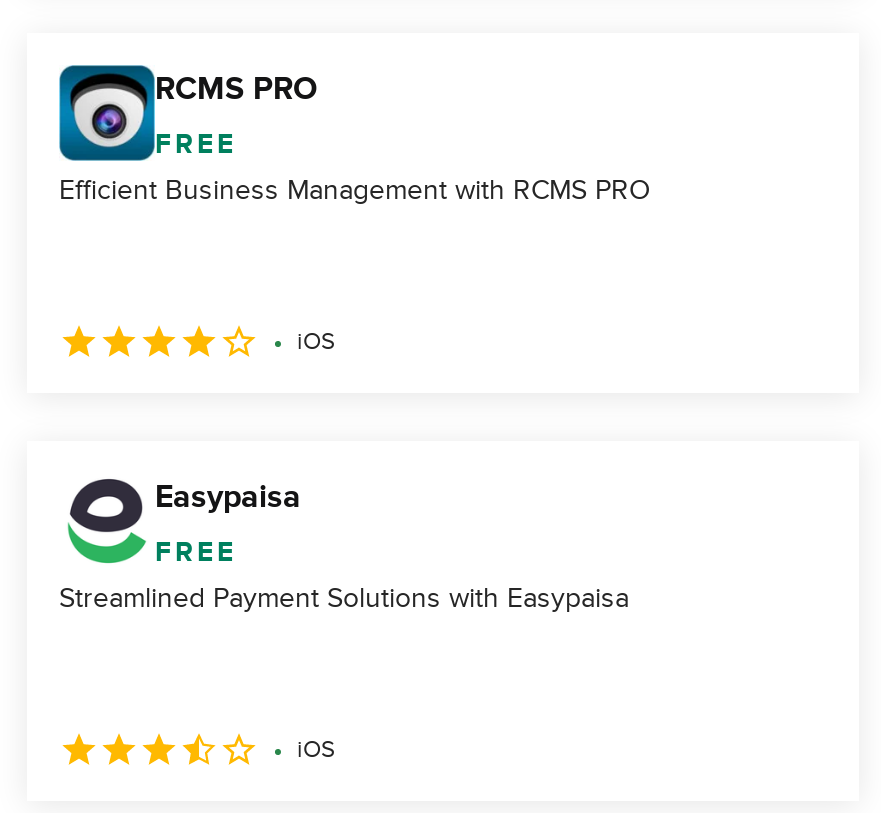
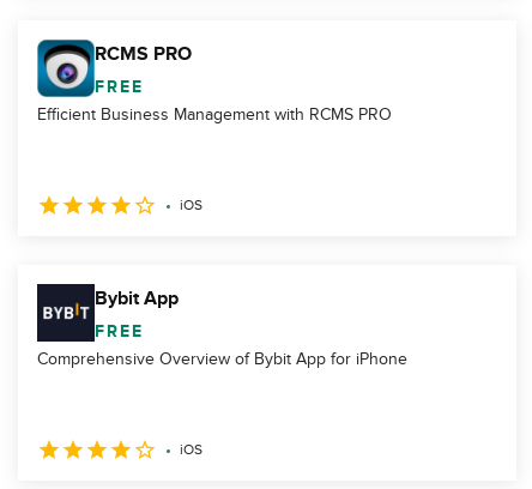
[59,473,301,567] [image] | Easypaisa -> [36,283,179,340] [image] | Bybit App
[59,581,629,615] Streamlined Payment Solutions with Easypaisa -> [37,349,407,369] Comprehensive Overview of Bybit App for iPhone

